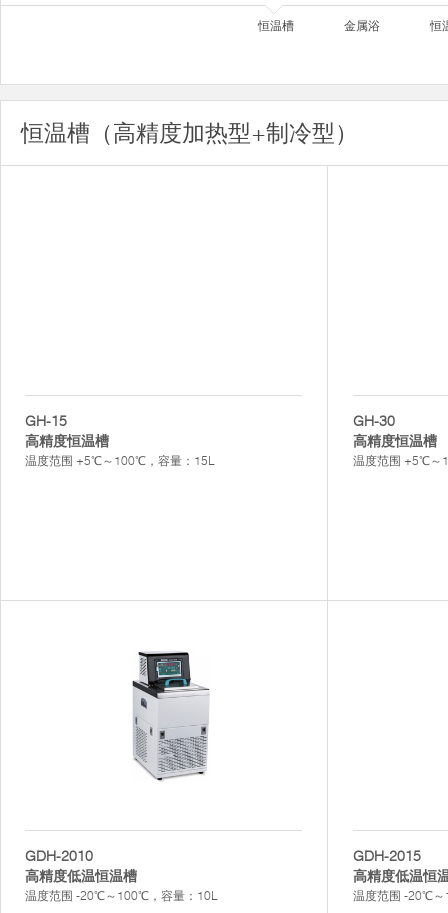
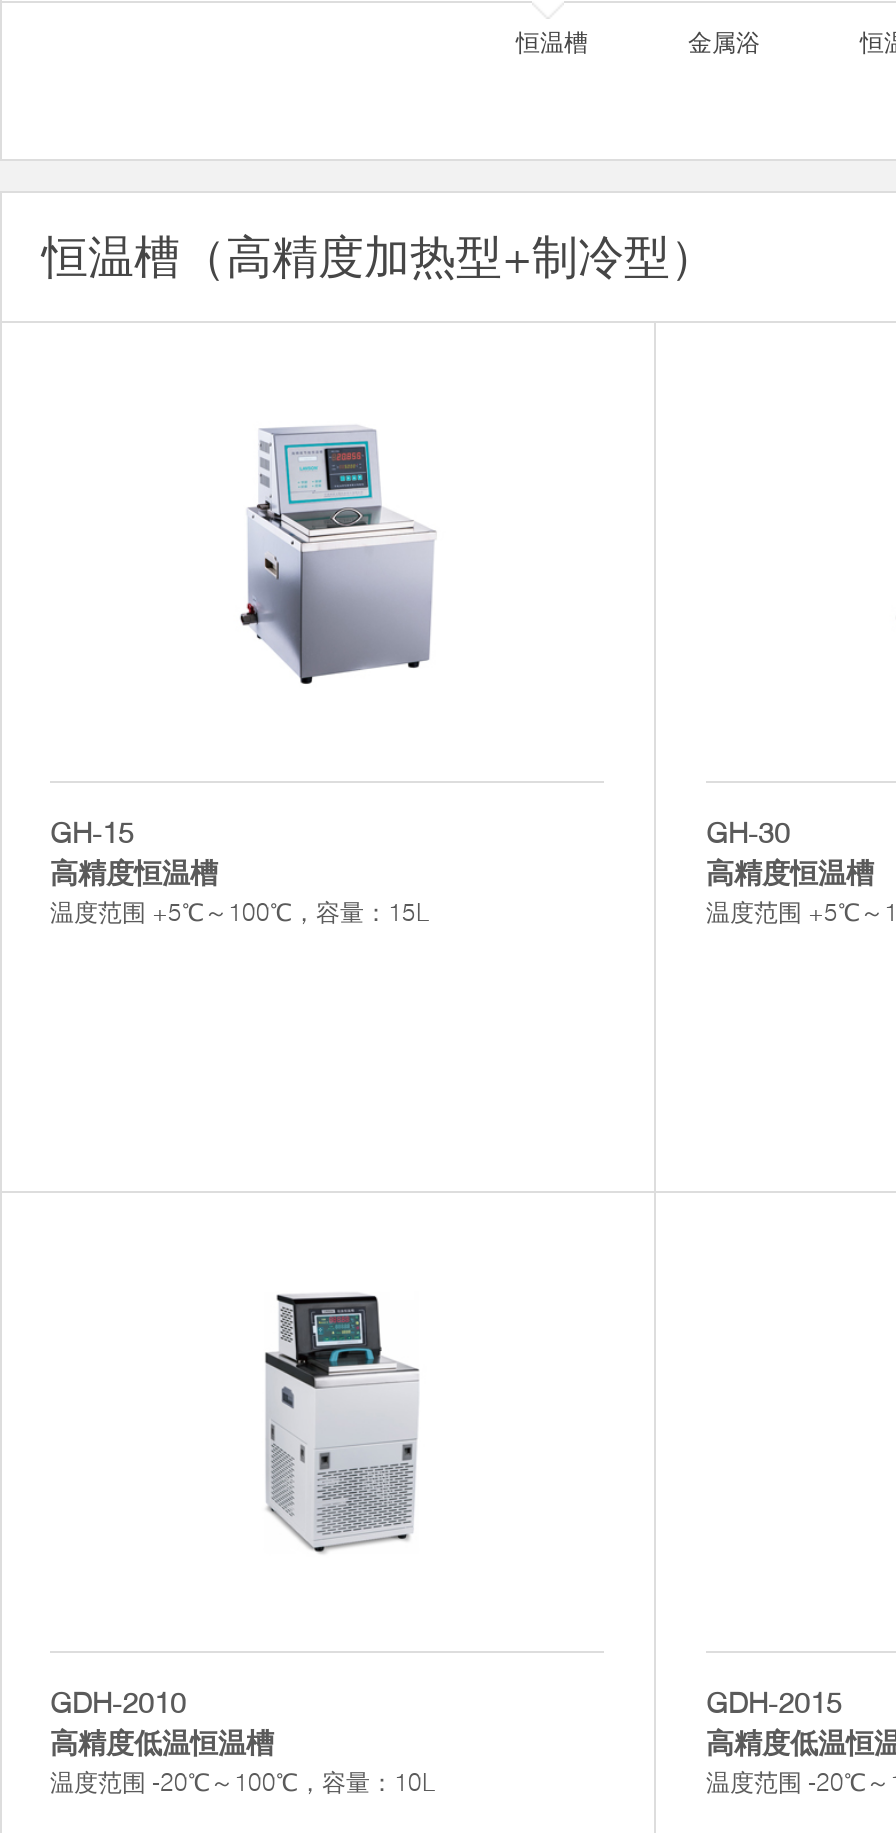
none -> [238,425,436,687] [image]

